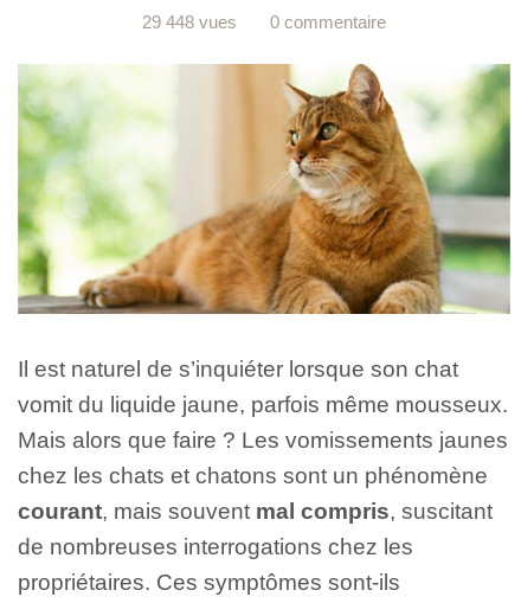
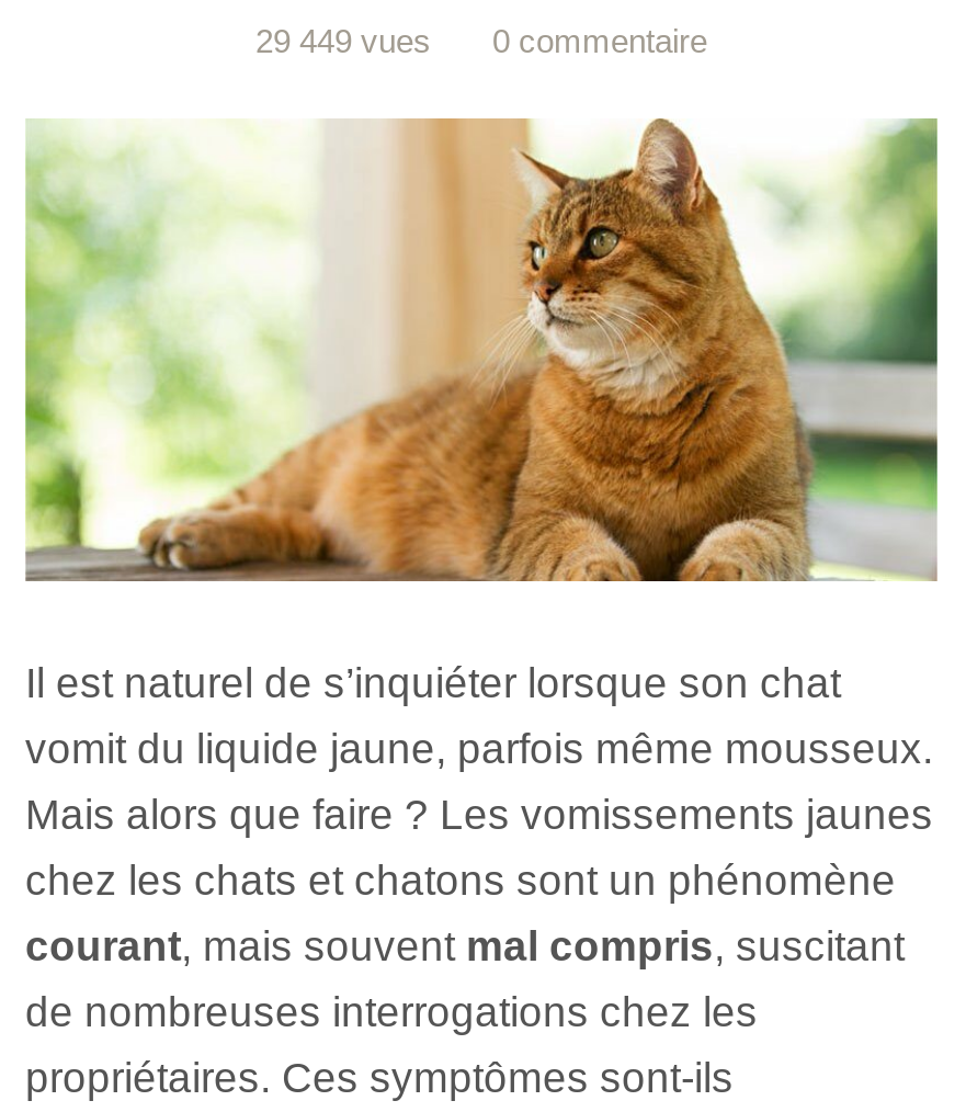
[142,12,386,32] 29 448 vues 0 commentaire -> [255,22,707,59] 29 449 vues 0 commentaire

